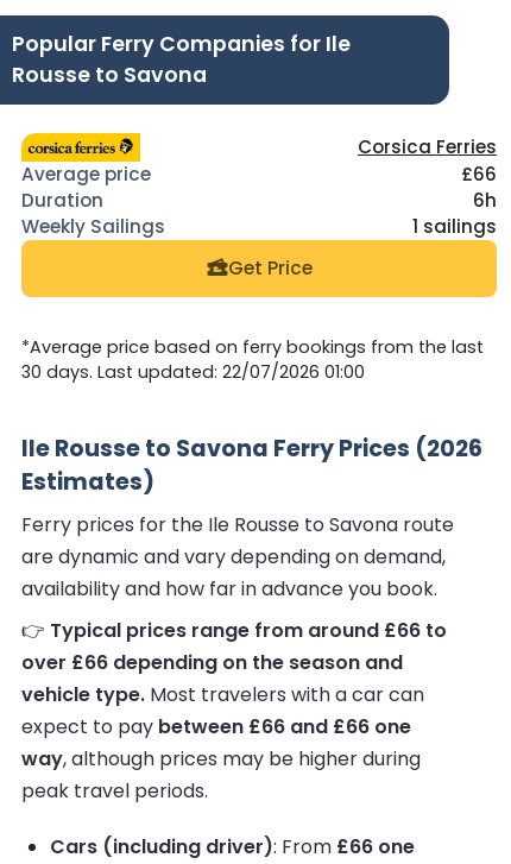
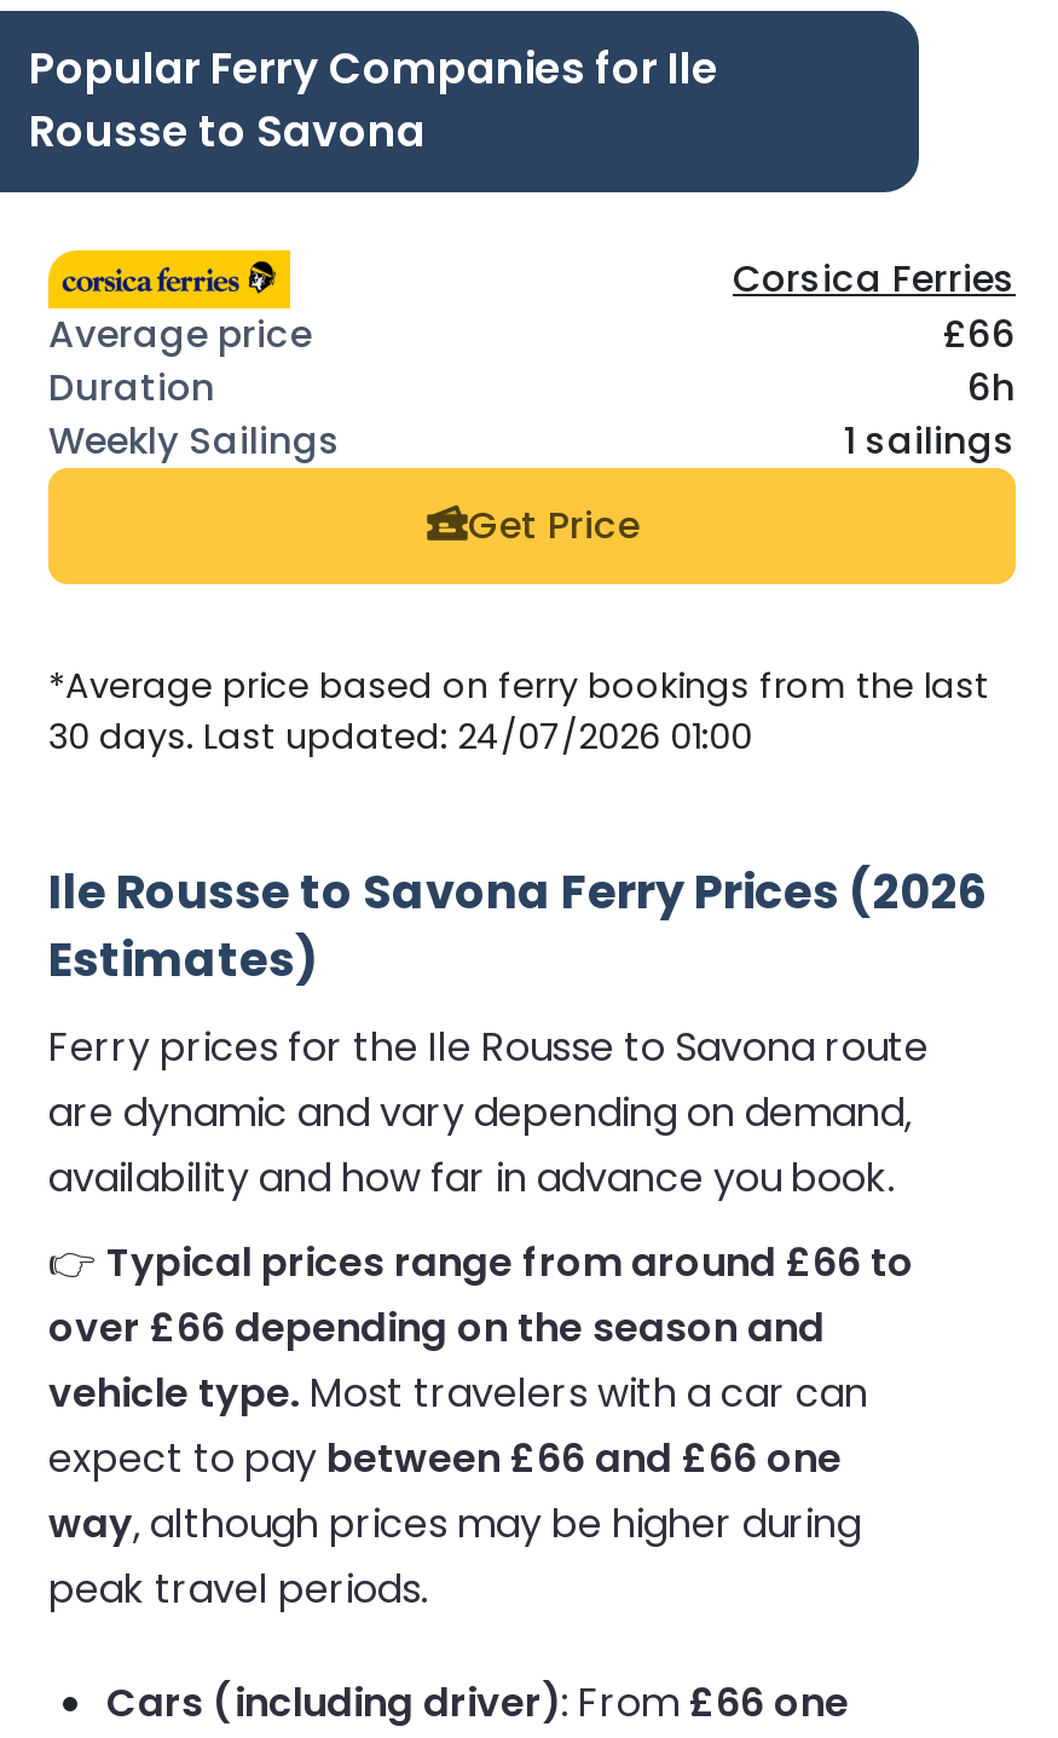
[21,360,365,384] 30 days. Last updated: 22/07/2026 01:00 -> [48,712,752,761] 30 days. Last updated: 24/07/2026 01:00

